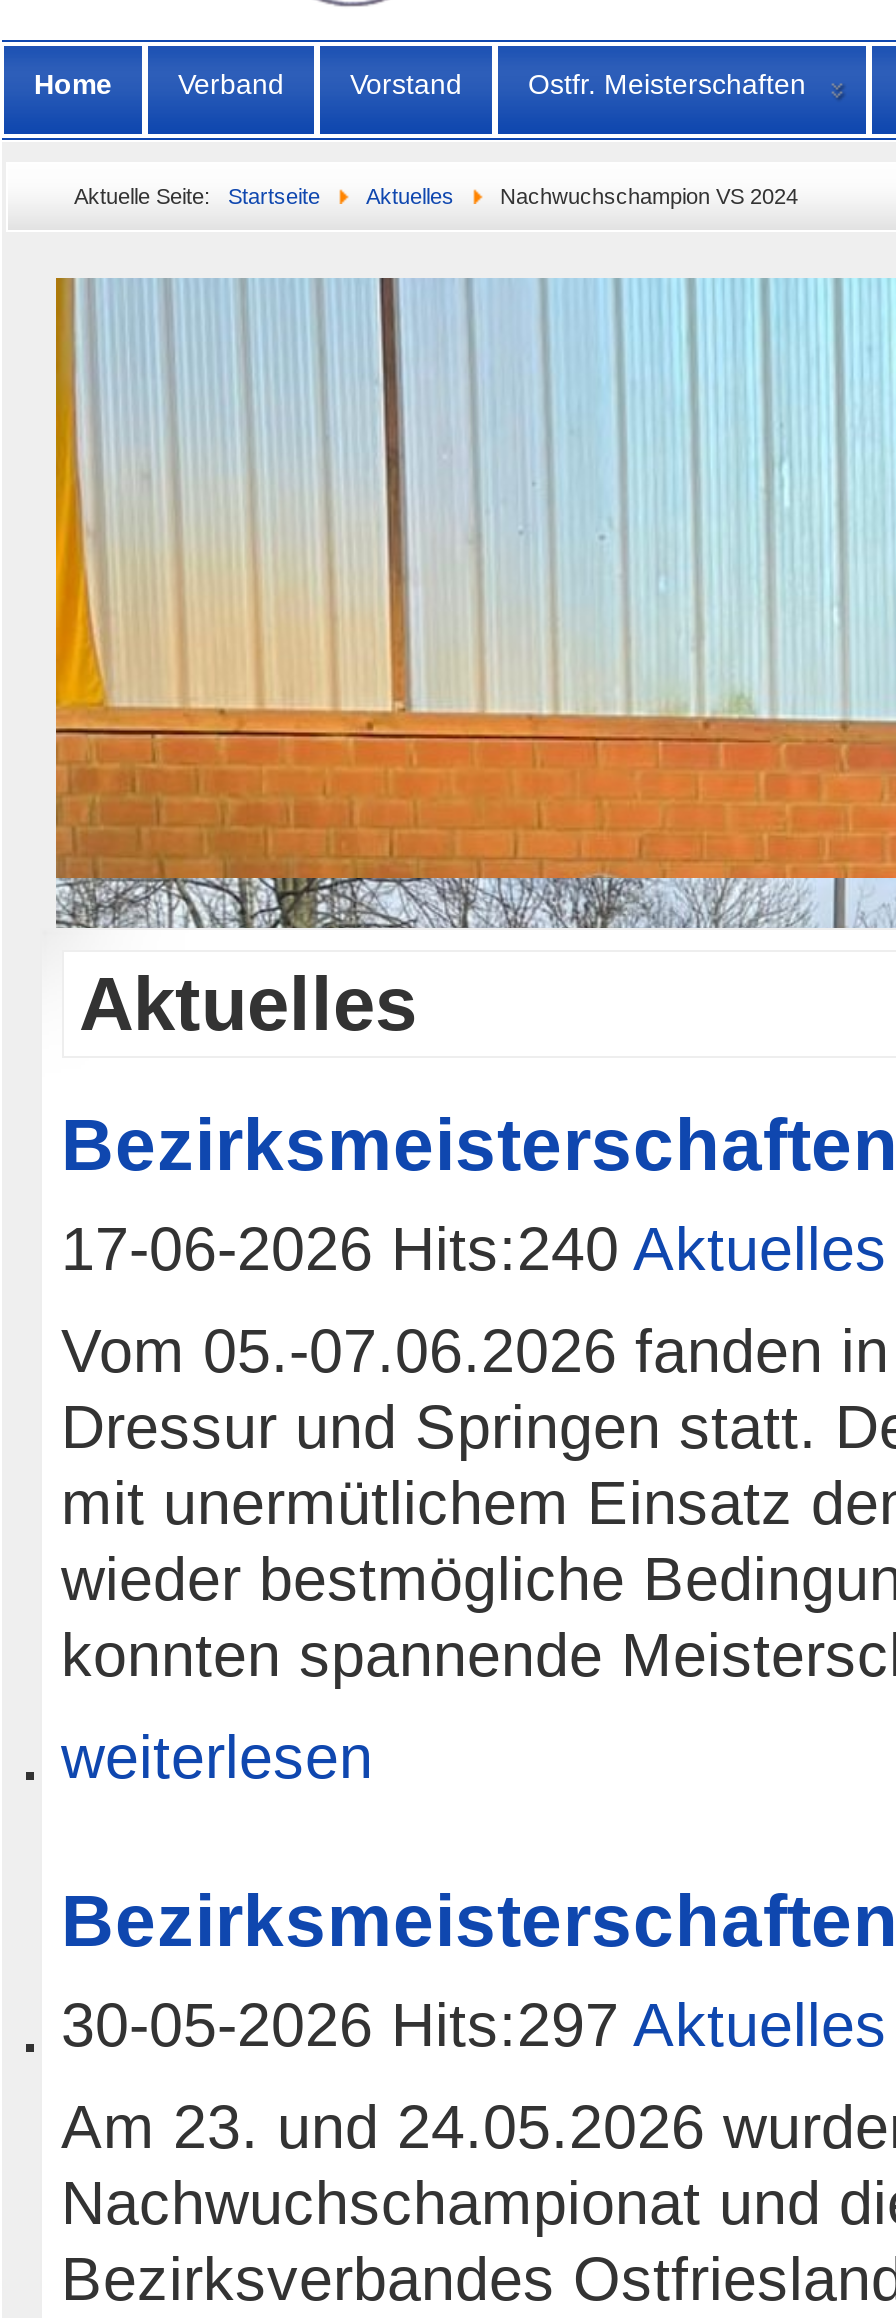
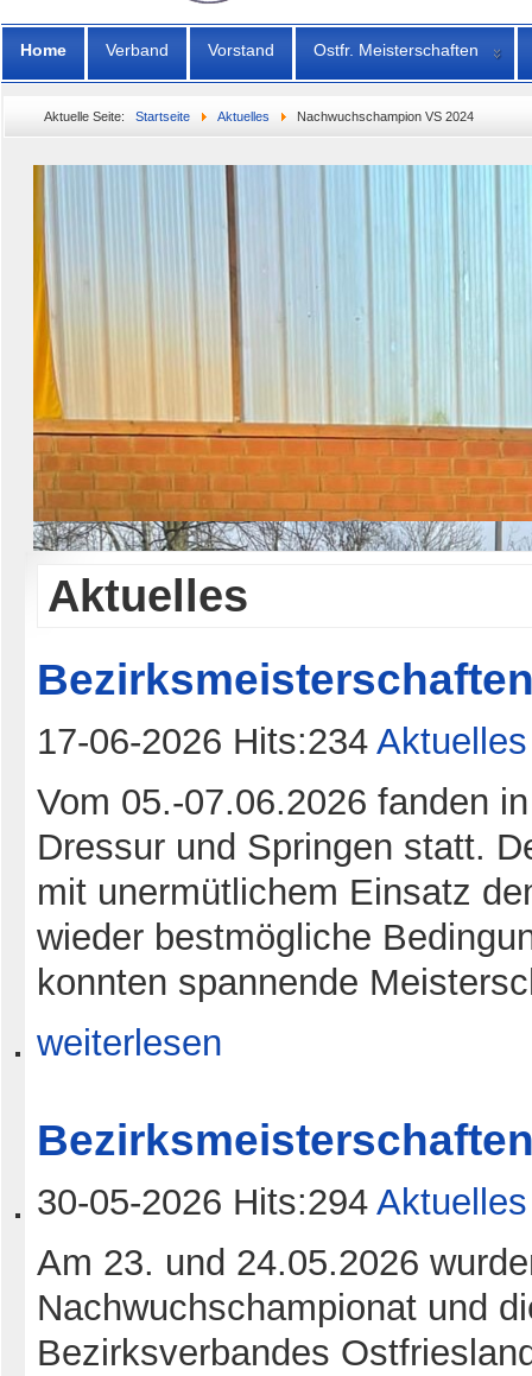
[61,1214,887,1282] 17-06-2026 Hits:240 Aktuelles -> [36,721,527,761] 17-06-2026 Hits:234 Aktuelles
[61,1990,887,2058] 30-05-2026 Hits:297 Aktuelles -> [36,1181,527,1222] 30-05-2026 Hits:294 Aktuelles

